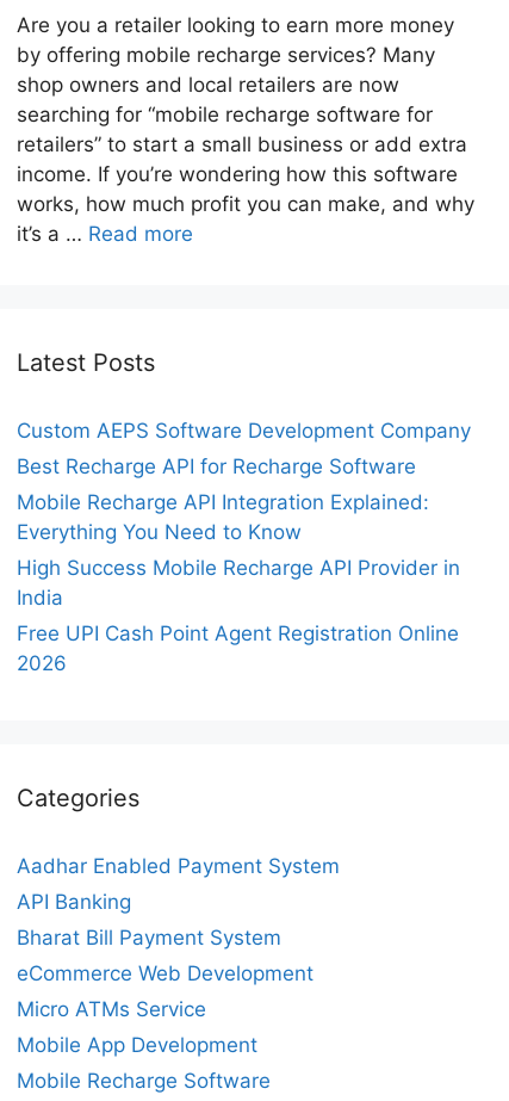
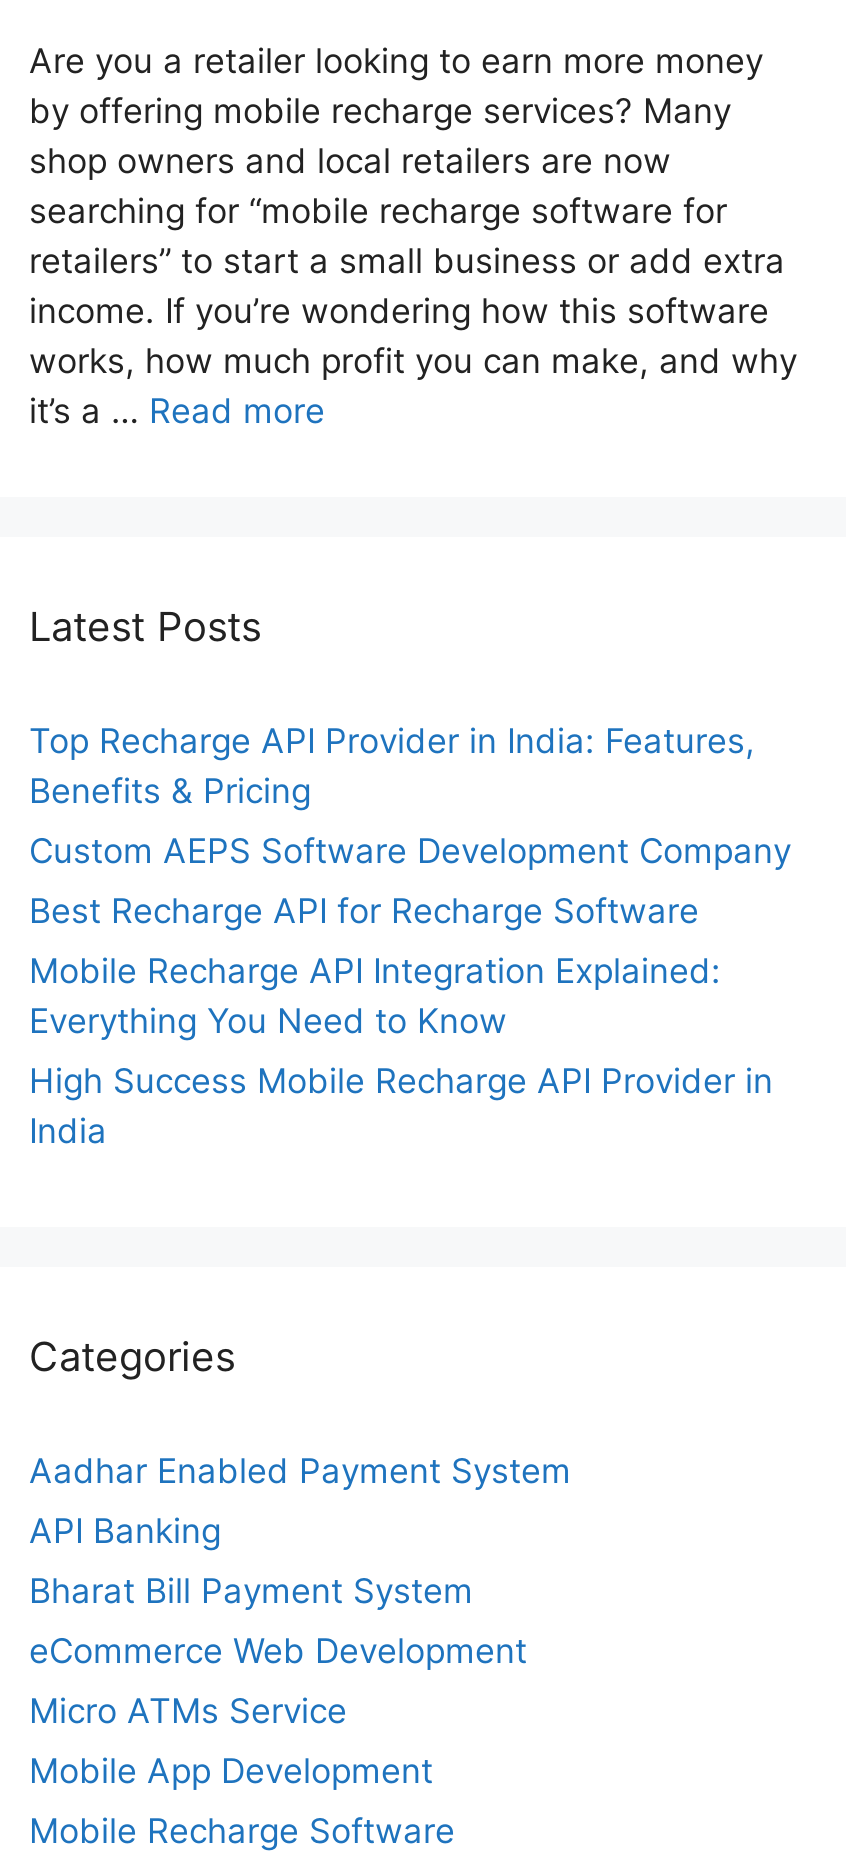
none -> [29,720,755,810] Top Recharge API Provider in India: Features, | Benefits & Pricing
moved [17,418,471,609] -> [29,830,791,1150]: Custom AEPS Software Development Company | Best Recharge API for Recharge Software | Mobile Recharge API Integration Explained: | Everything You Need to Know | High Success Mobile Recharge API Provider in | India
[17,621,459,675] Free UPI Cash Point Agent Registration Online | 2026 -> none

